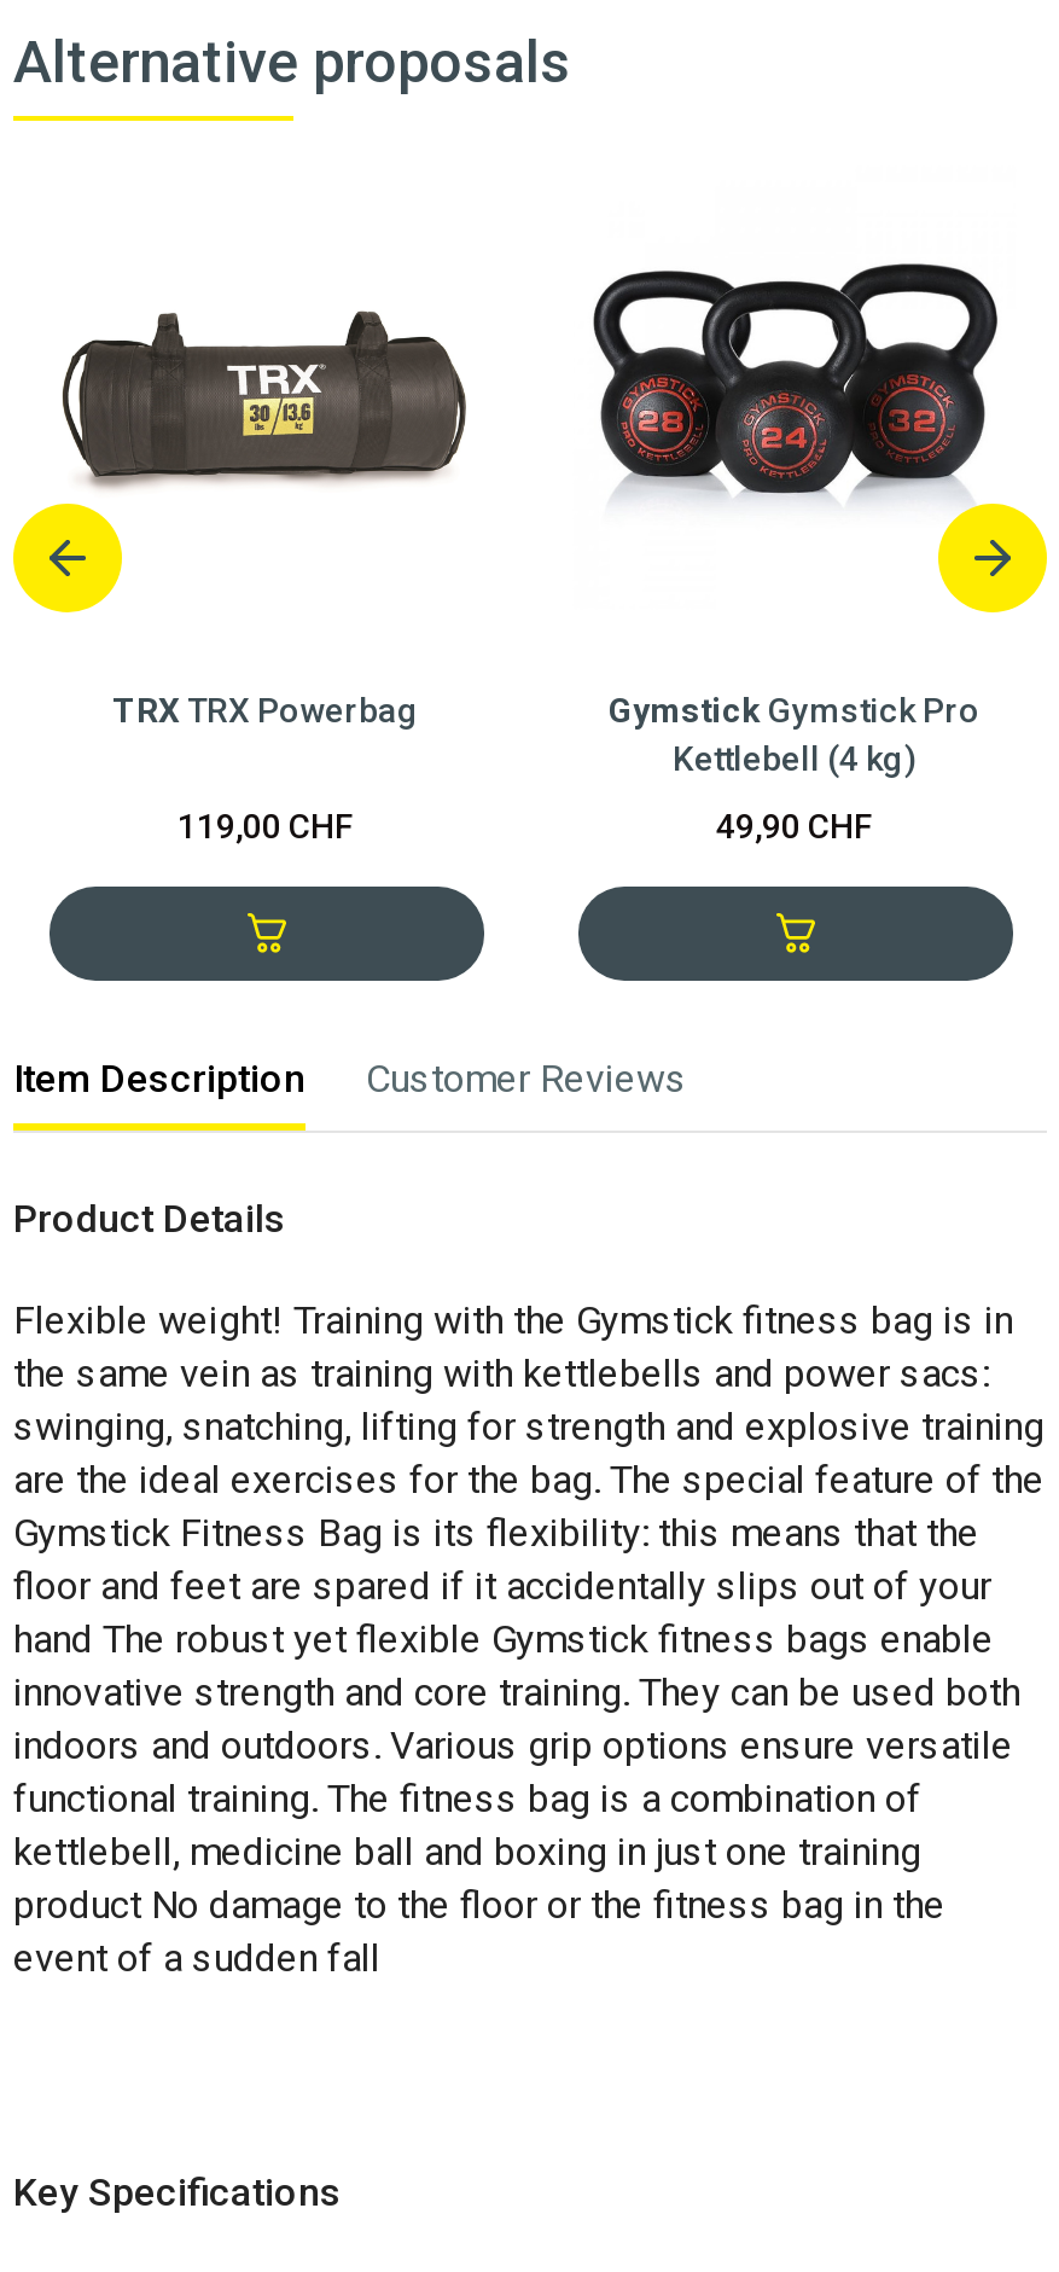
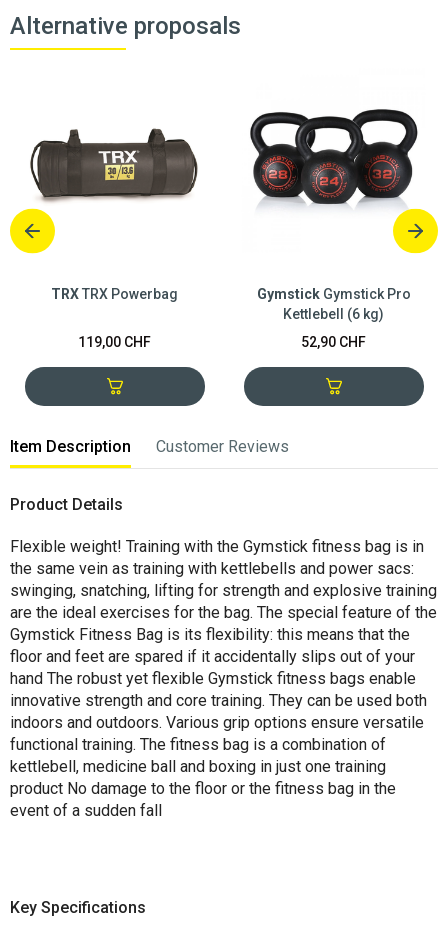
[673,739,917,778] Kettlebell (4 kg) -> [283,306,384,322] Kettlebell (6 kg)
[716,807,873,846] 49,90 CHF -> [301,334,366,350] 52,90 CHF

